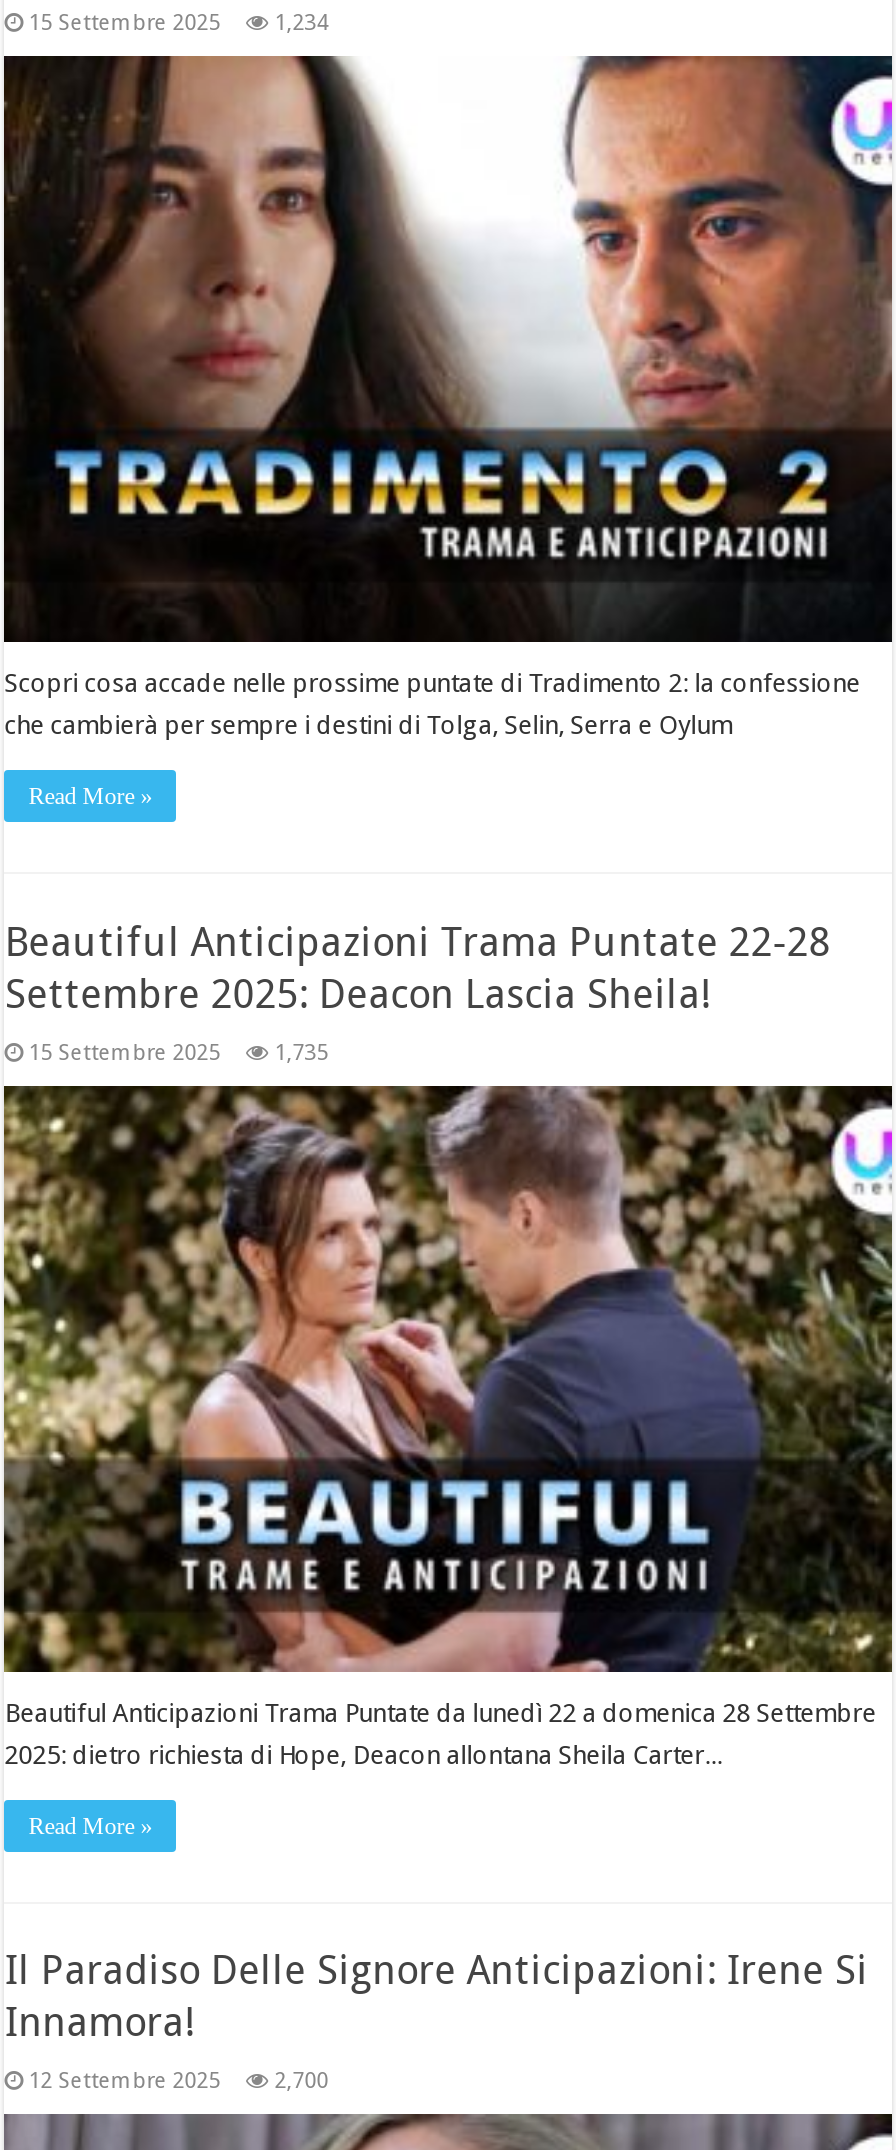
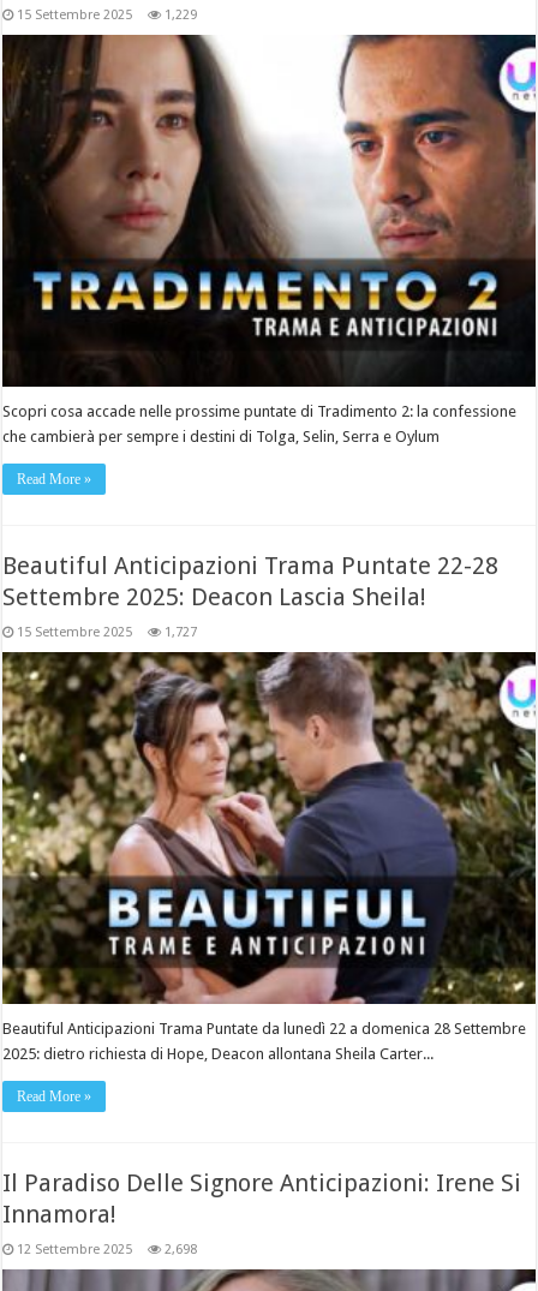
[274,10,328,36] 1,234 -> [165,7,197,23] 1,229
[274,1040,328,1066] 1,735 -> [165,624,197,640] 1,727
[274,2068,328,2094] 2,700 -> [165,1242,197,1257] 2,698

